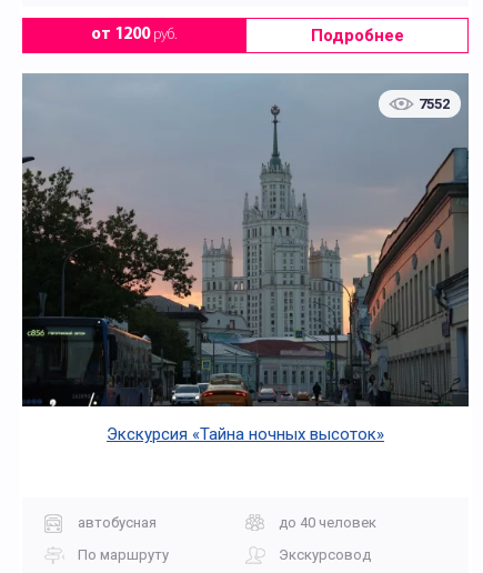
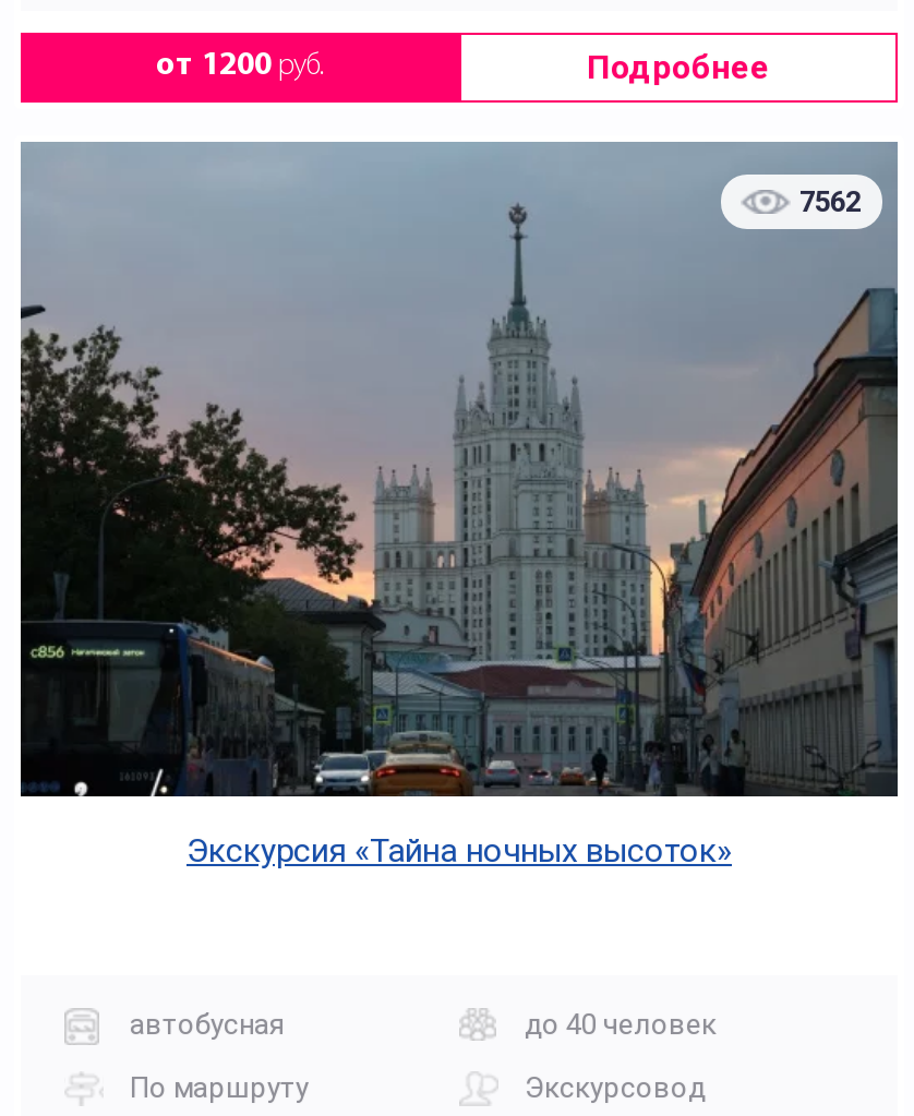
[419,95,450,112] 7552 -> [799,185,861,218] 7562

